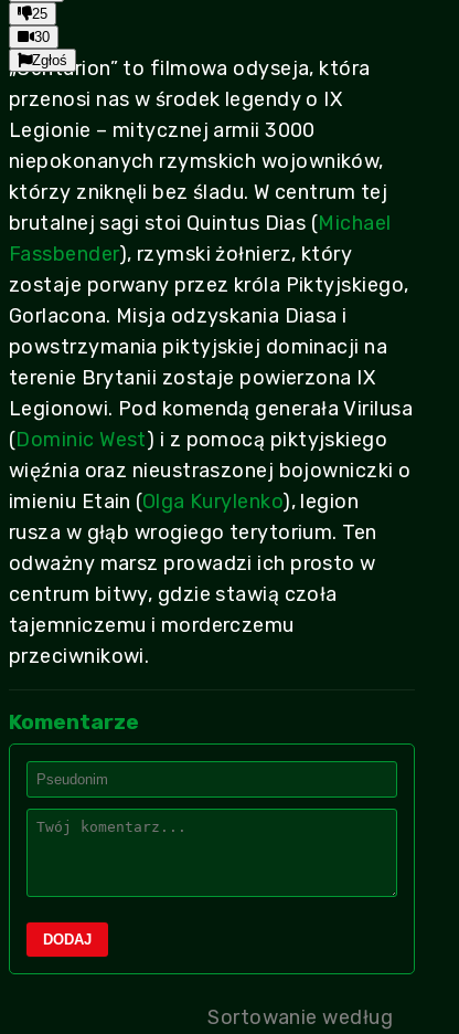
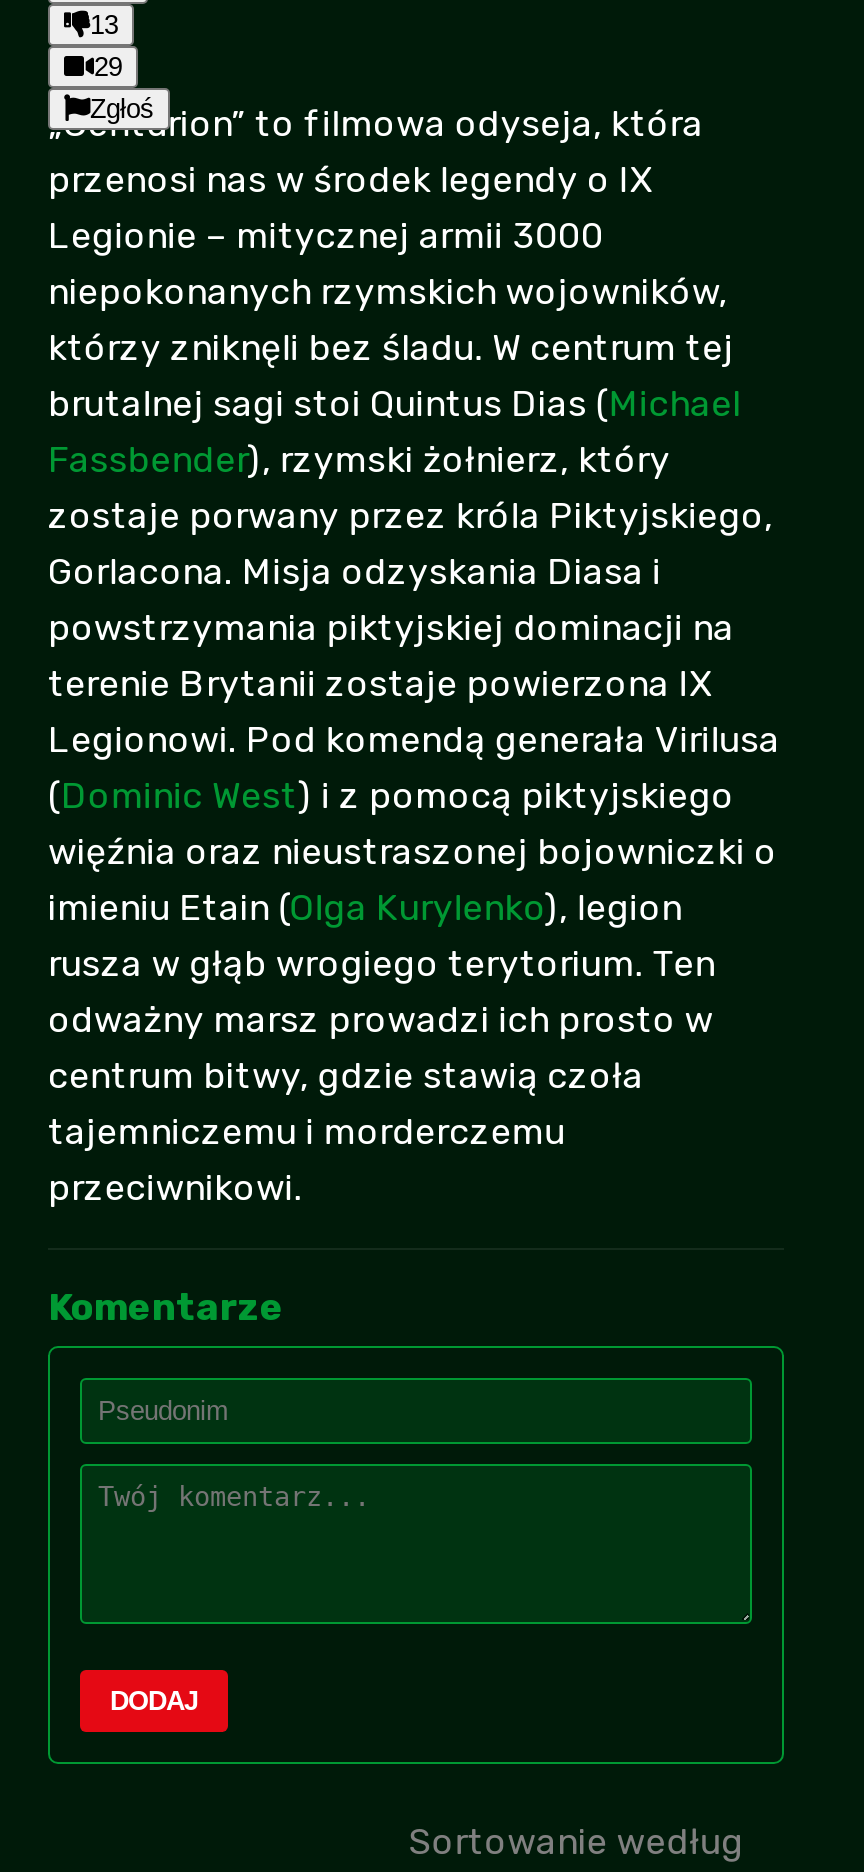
[32,5,47,22] 25 -> [90,10,118,40] 13
[34,29,50,45] 30 -> [94,52,122,82] 29

